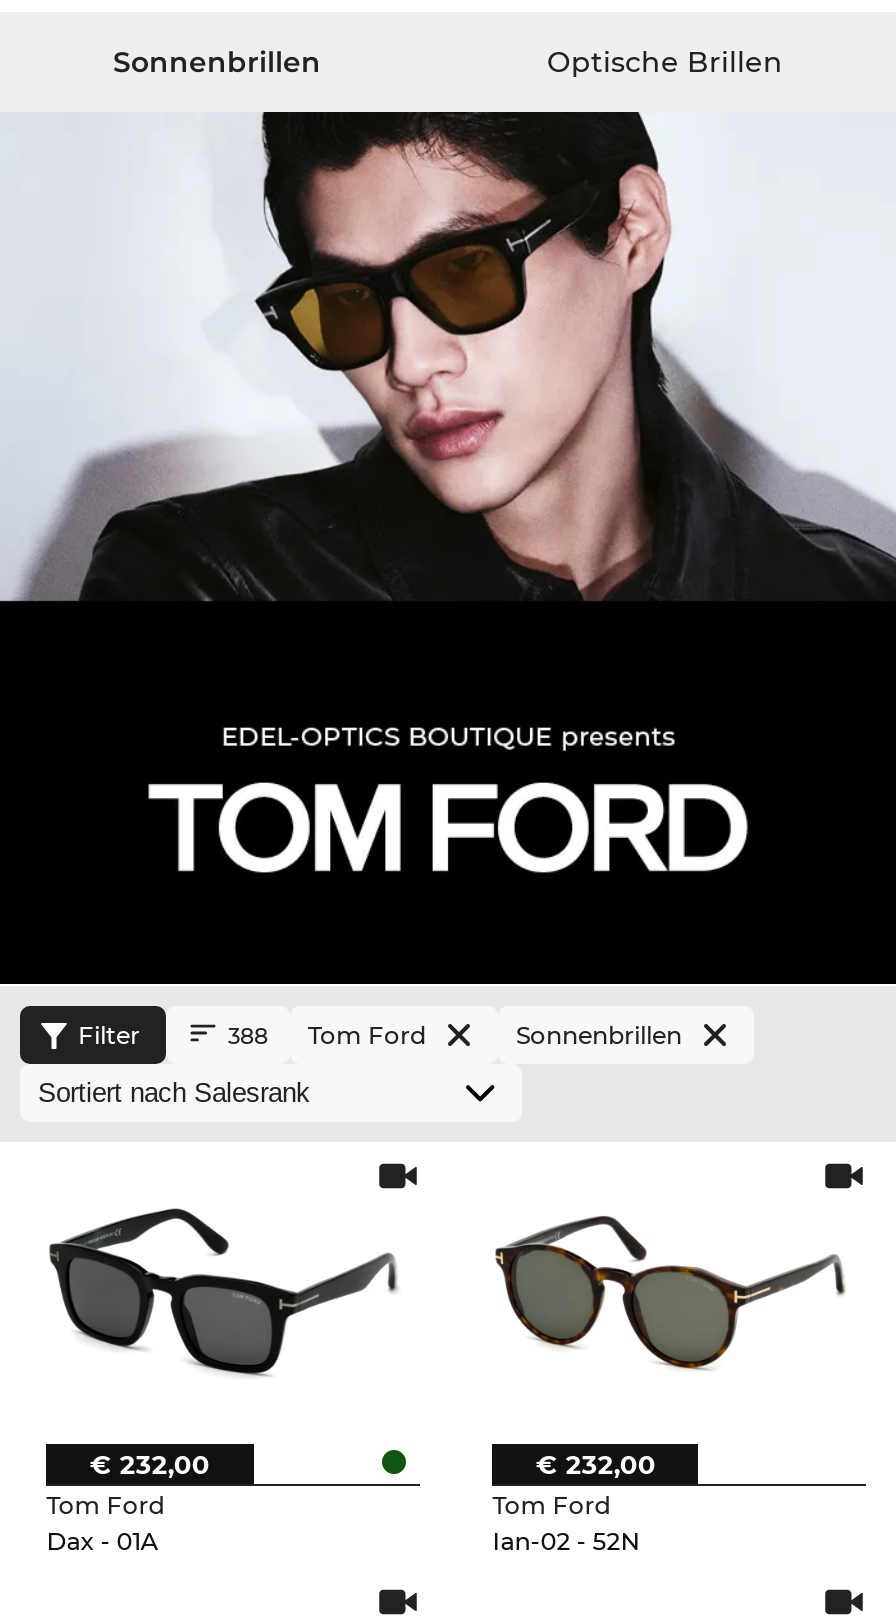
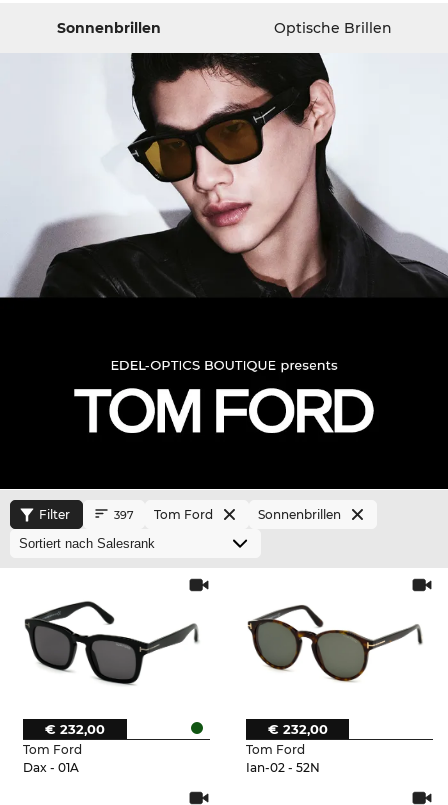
[228,1020,426,1050] 388 Tom Ford -> [114,507,213,522] 397 Tom Ford

